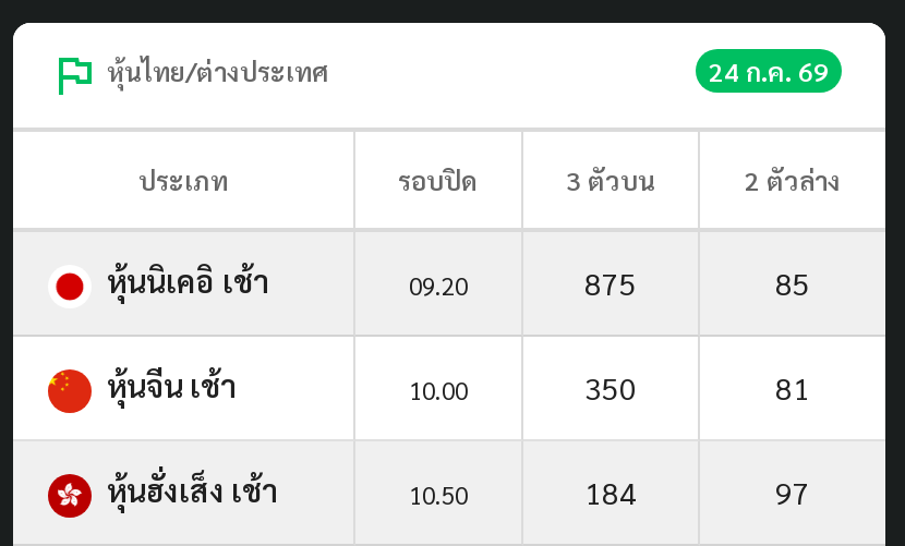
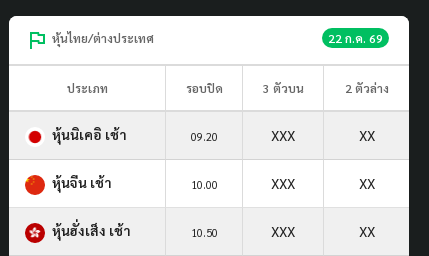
[709,53,829,88] 24 ก.ค. 69 -> [328,30,383,46] 22 ก.ค. 69
[584,262,810,301] 875 | 85 -> [271,126,374,144] XXX | XX
[584,367,810,406] 350 | 81 -> [271,174,374,192] XXX | XX
[584,471,810,511] 184 | 97 -> [271,222,374,240] XXX | XX

